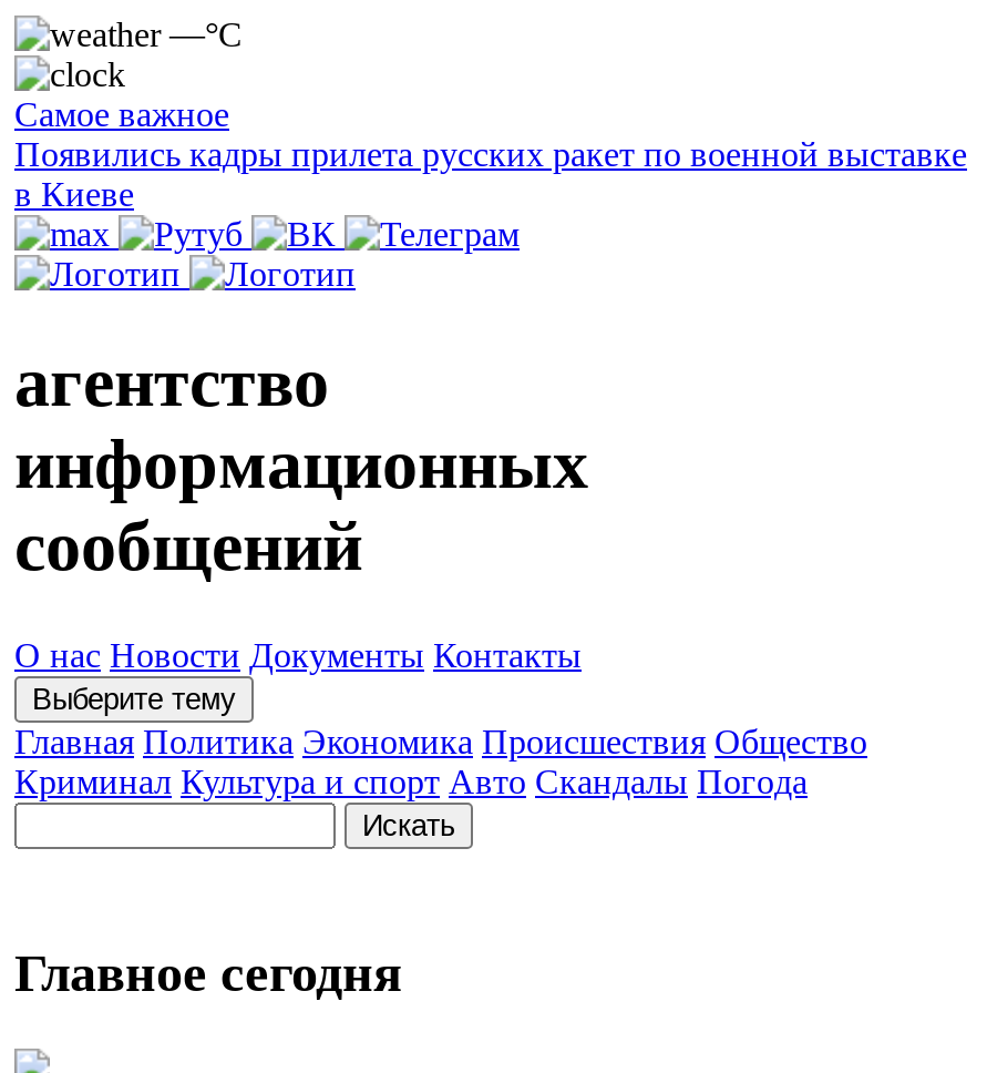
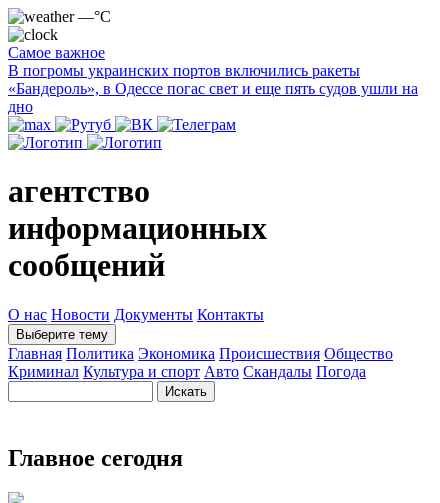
[14,135,967,213] Появились кадры прилета русских ракет по военной выставке | в Киеве -> [8,62,418,115] В погромы украинских портов включились ракеты | «Бандероль», в Одессе погас свет и еще пять судов ушли на | дно

